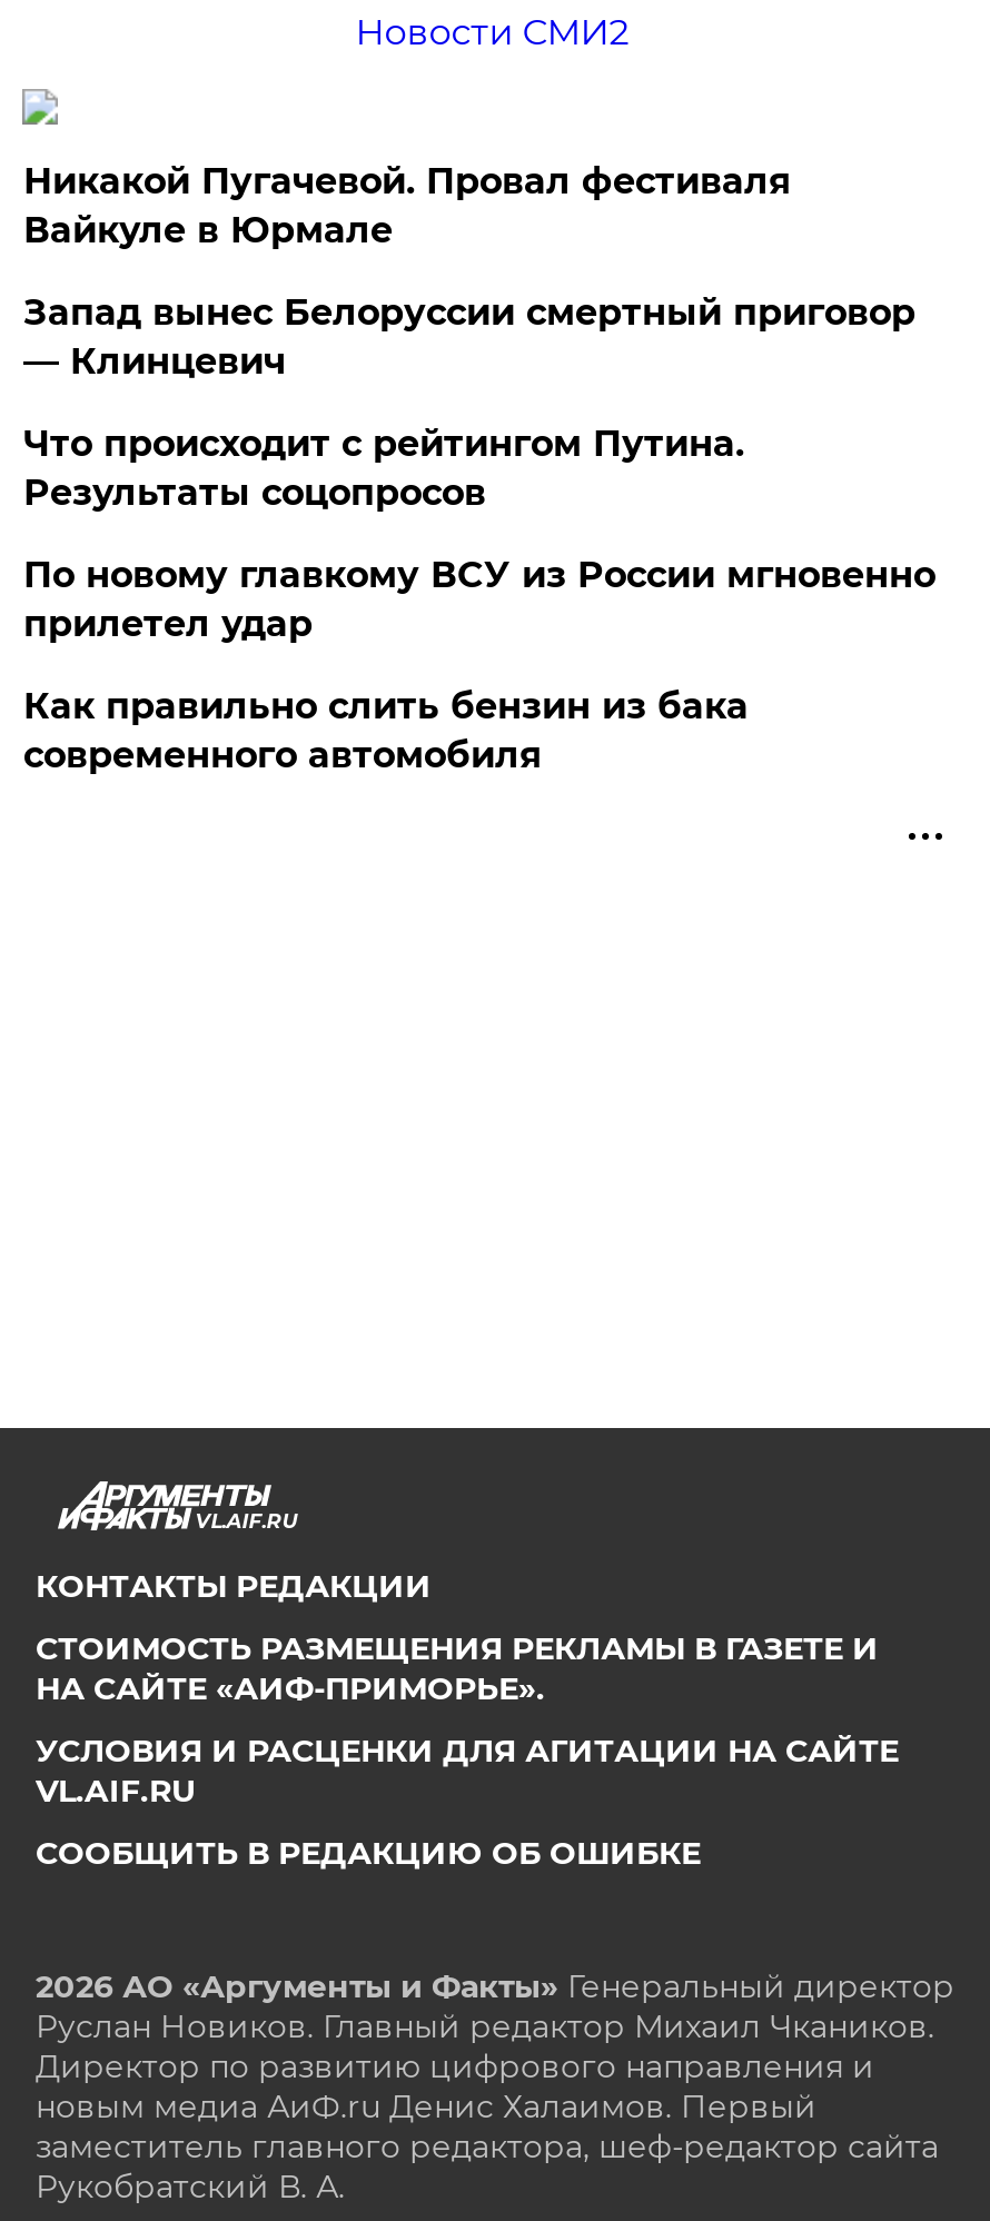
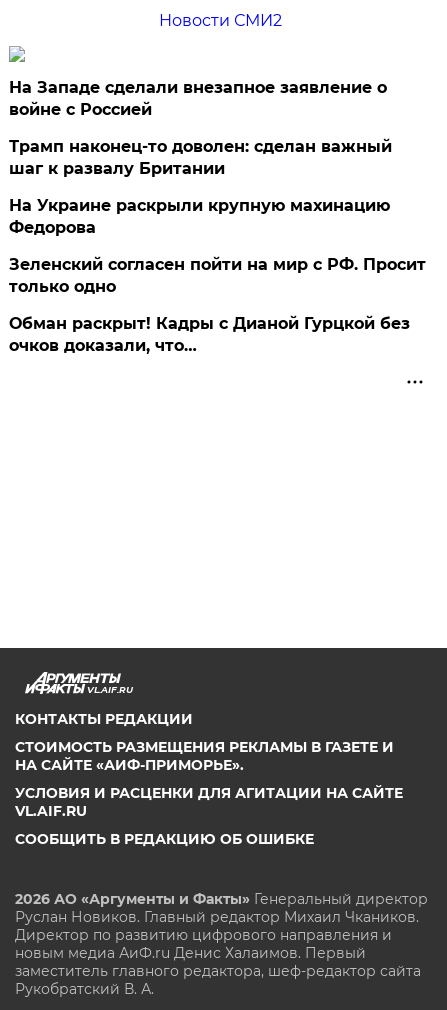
[23,160,791,251] Никакой Пугачевой. Провал фестиваля | Вайкуле в Юрмале -> [9,78,387,119] На Западе сделали внезапное заявление о | войне с Россией
[23,291,915,382] Запад вынес Белоруссии смертный приговор | — Клинцевич -> [9,137,392,178] Трамп наконец-то доволен: сделан важный | шаг к развалу Британии
[23,422,744,514] Что происходит с рейтингом Путина. | Результаты соцопросов -> [9,196,390,237] На Украине раскрыли крупную махинацию | Федорова
[23,554,935,645] По новому главкому ВСУ из России мгновенно | прилетел удар -> [9,255,426,296] Зеленский согласен пойти на мир с РФ. Просит | только одно
[23,685,748,776] Как правильно слить бензин из бака | современного автомобиля -> [9,314,410,355] Обман раскрыт! Кадры с Дианой Гурцкой без | очков доказали, что…

